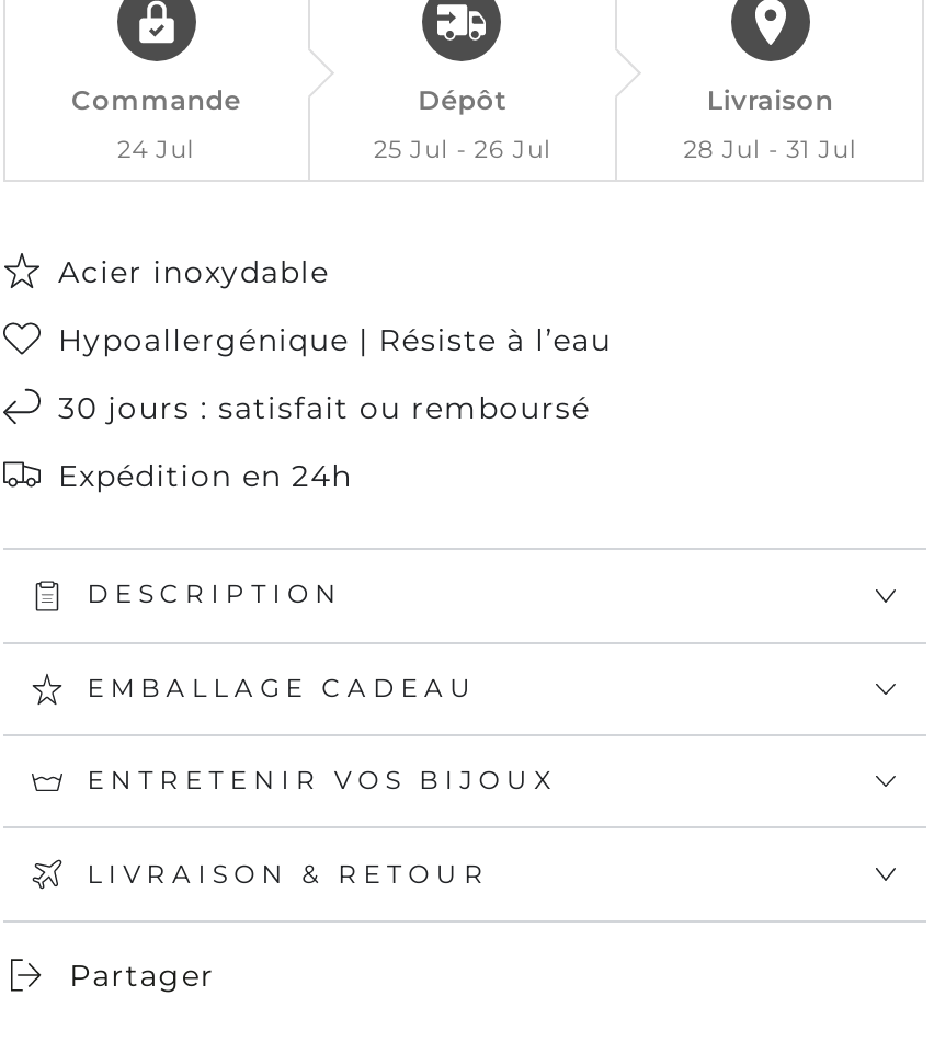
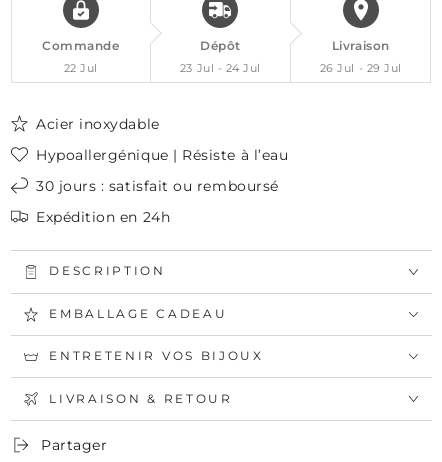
[117,133,195,164] 24 Jul -> [63,61,98,75] 22 Jul
[374,133,551,164] 25 Jul - 26 Jul -> [180,61,261,75] 23 Jul - 24 Jul
[684,133,857,164] 28 Jul - 31 Jul -> [320,61,402,75] 26 Jul - 29 Jul

